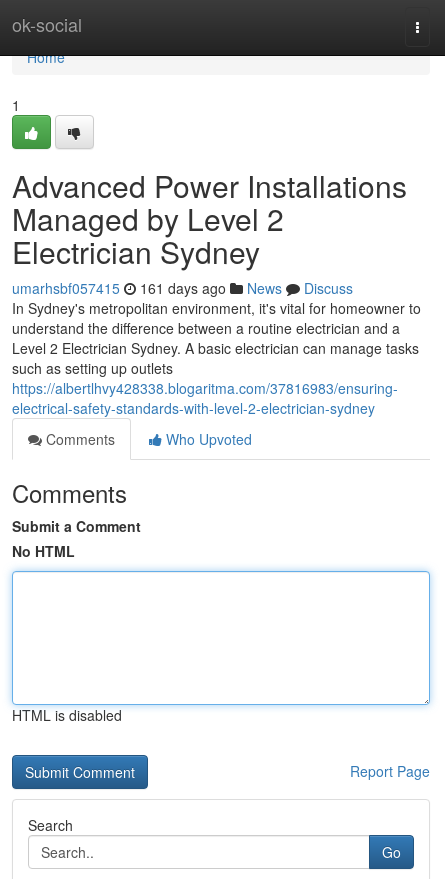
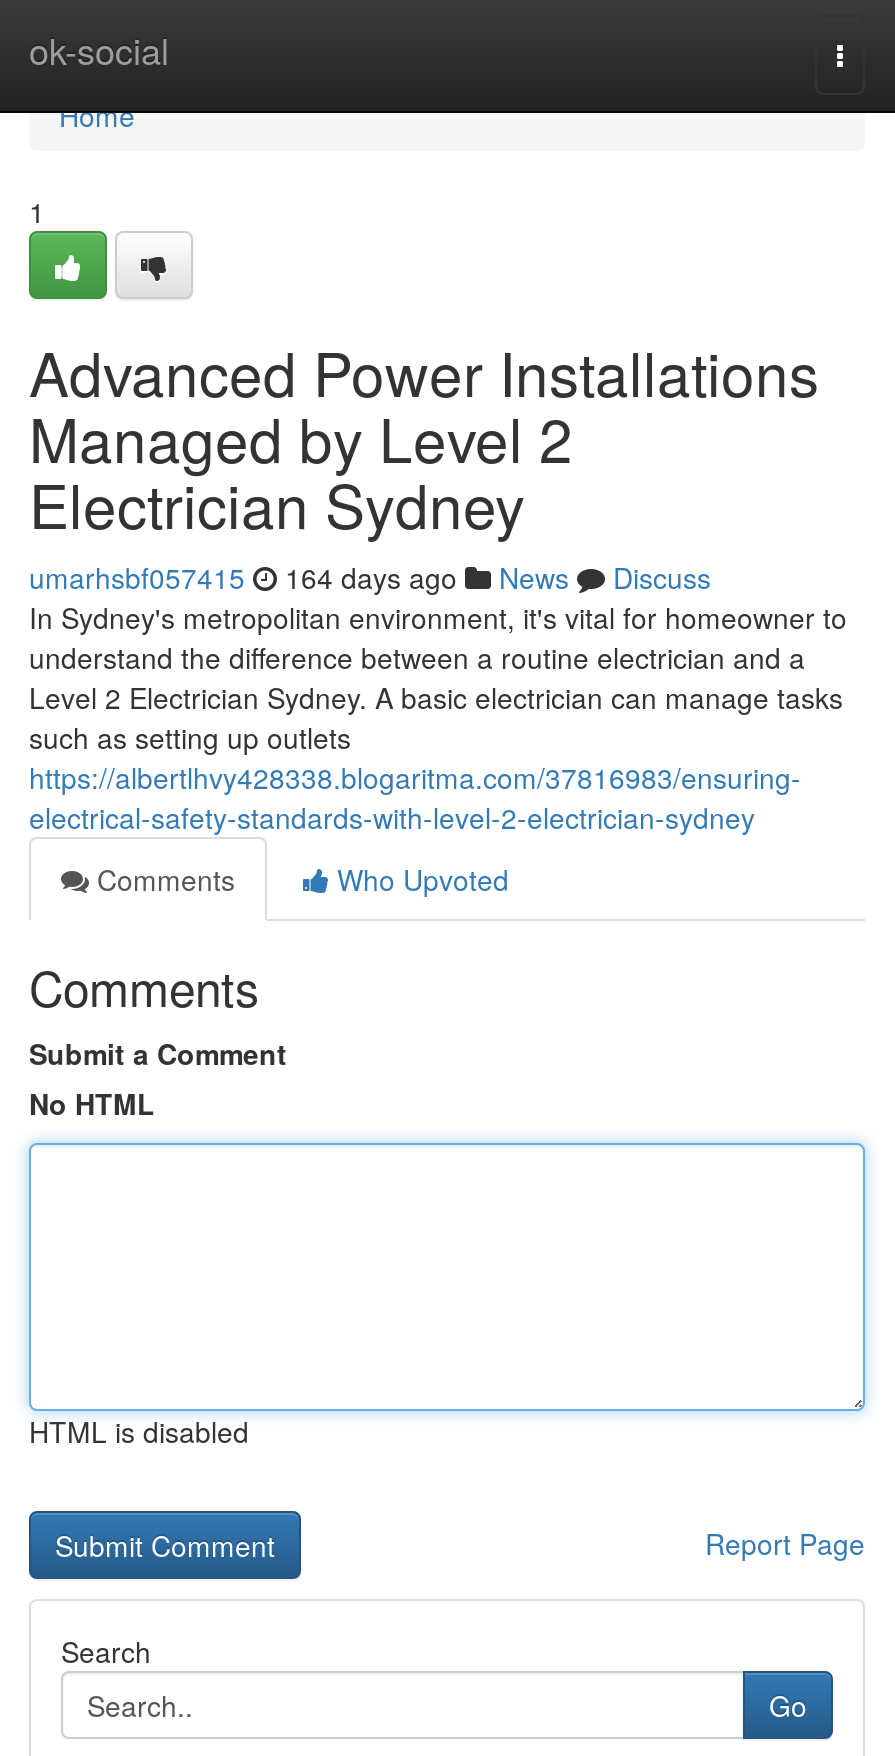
[12,278,353,298] umarhsbf057415 161 days ago News Discuss -> [29,557,711,597] umarhsbf057415 164 days ago News Discuss

